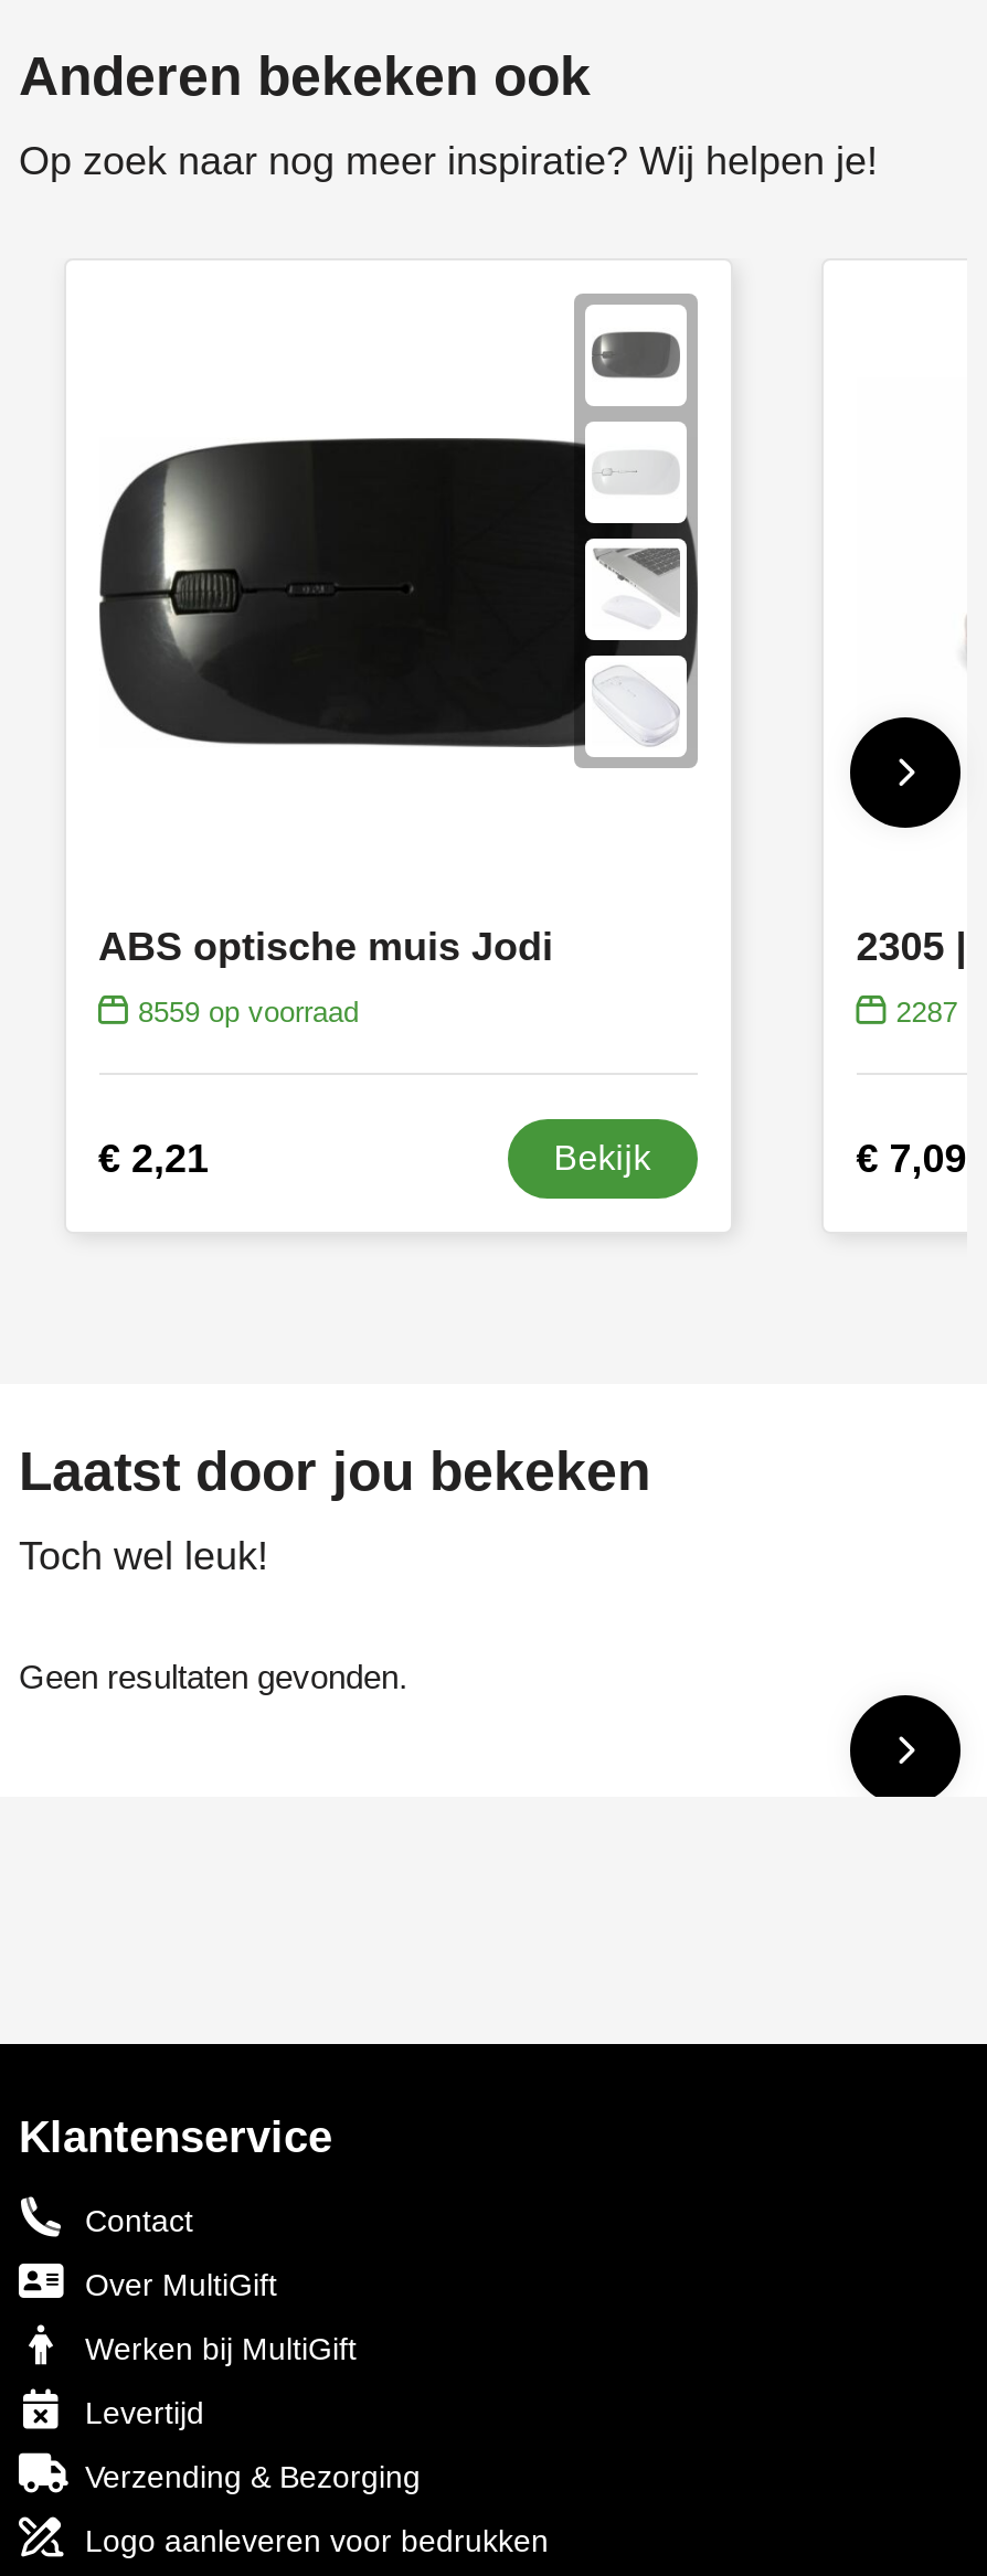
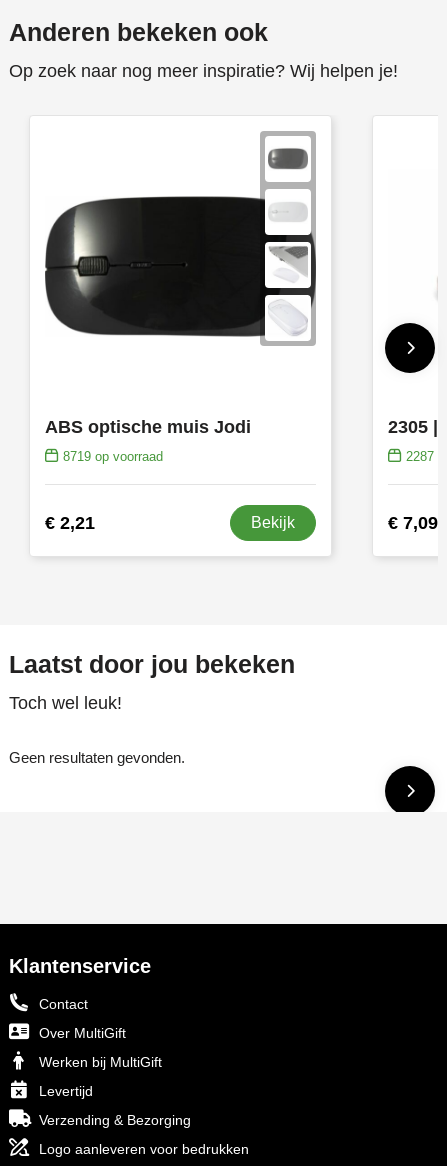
[138,996,359,1029] 8559 op voorraad -> [62,449,162,464] 8719 op voorraad

